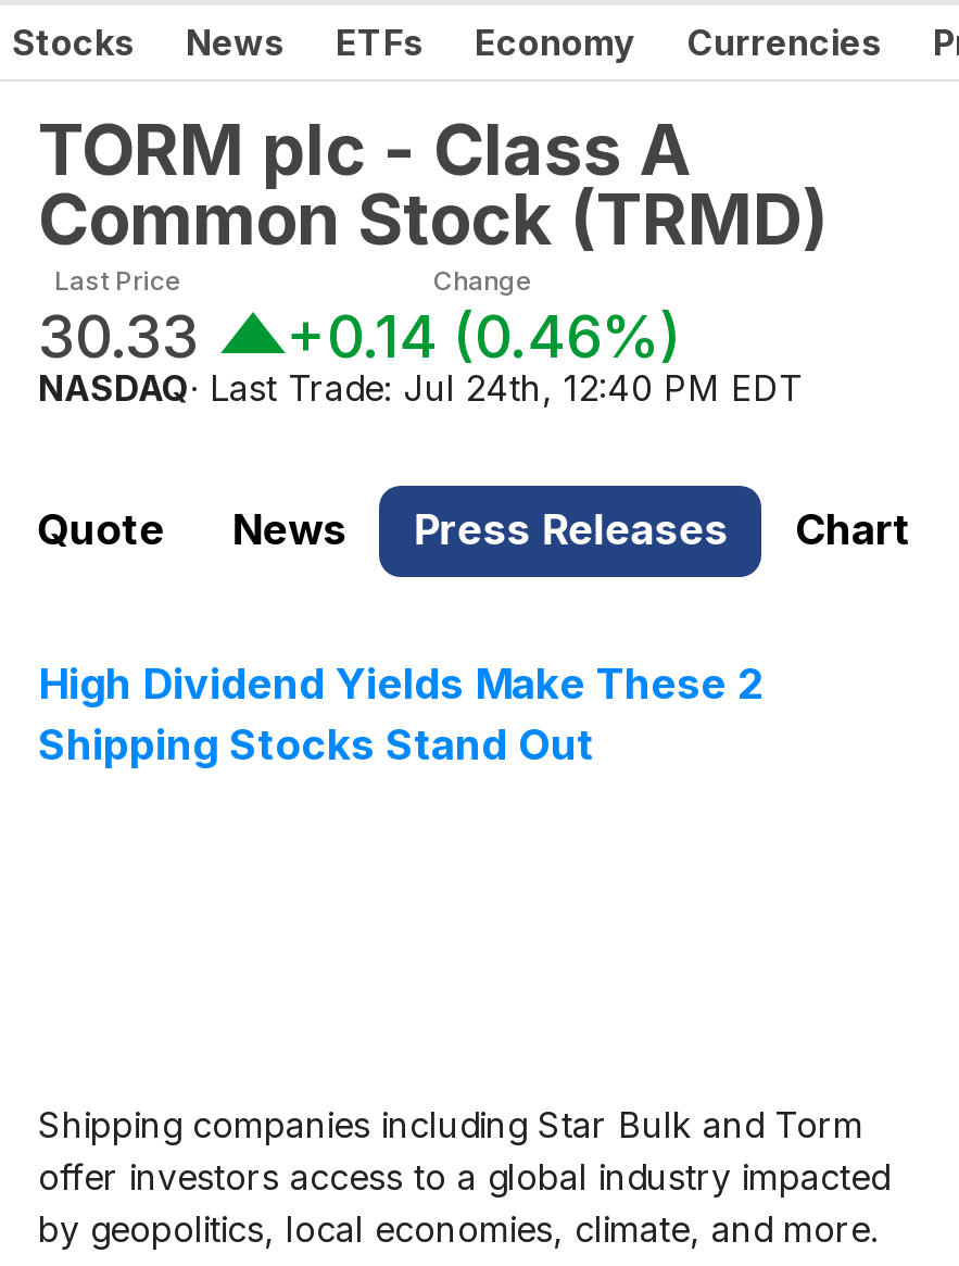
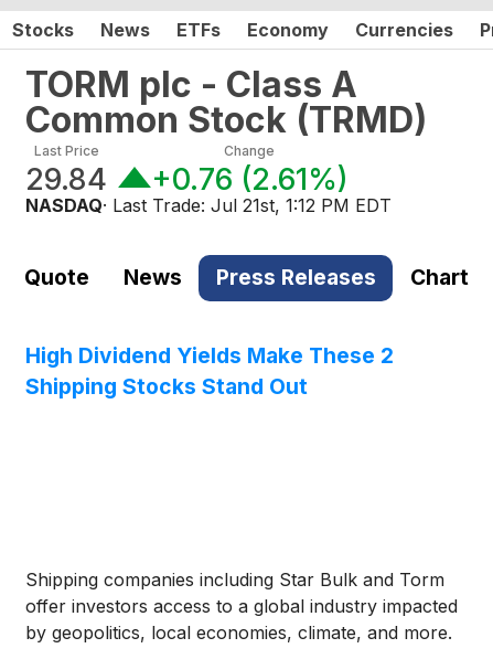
[38,300,199,372] 30.33 -> [25,161,107,197] 29.84
[286,300,681,372] +0.14 (0.46%) -> [151,161,349,197] +0.76 (2.61%)
[38,365,803,409] NASDAQ · Last Trade: Jul 24th, 12:40 PM EDT -> [25,194,392,216] NASDAQ · Last Trade: Jul 21st, 1:12 PM EDT

